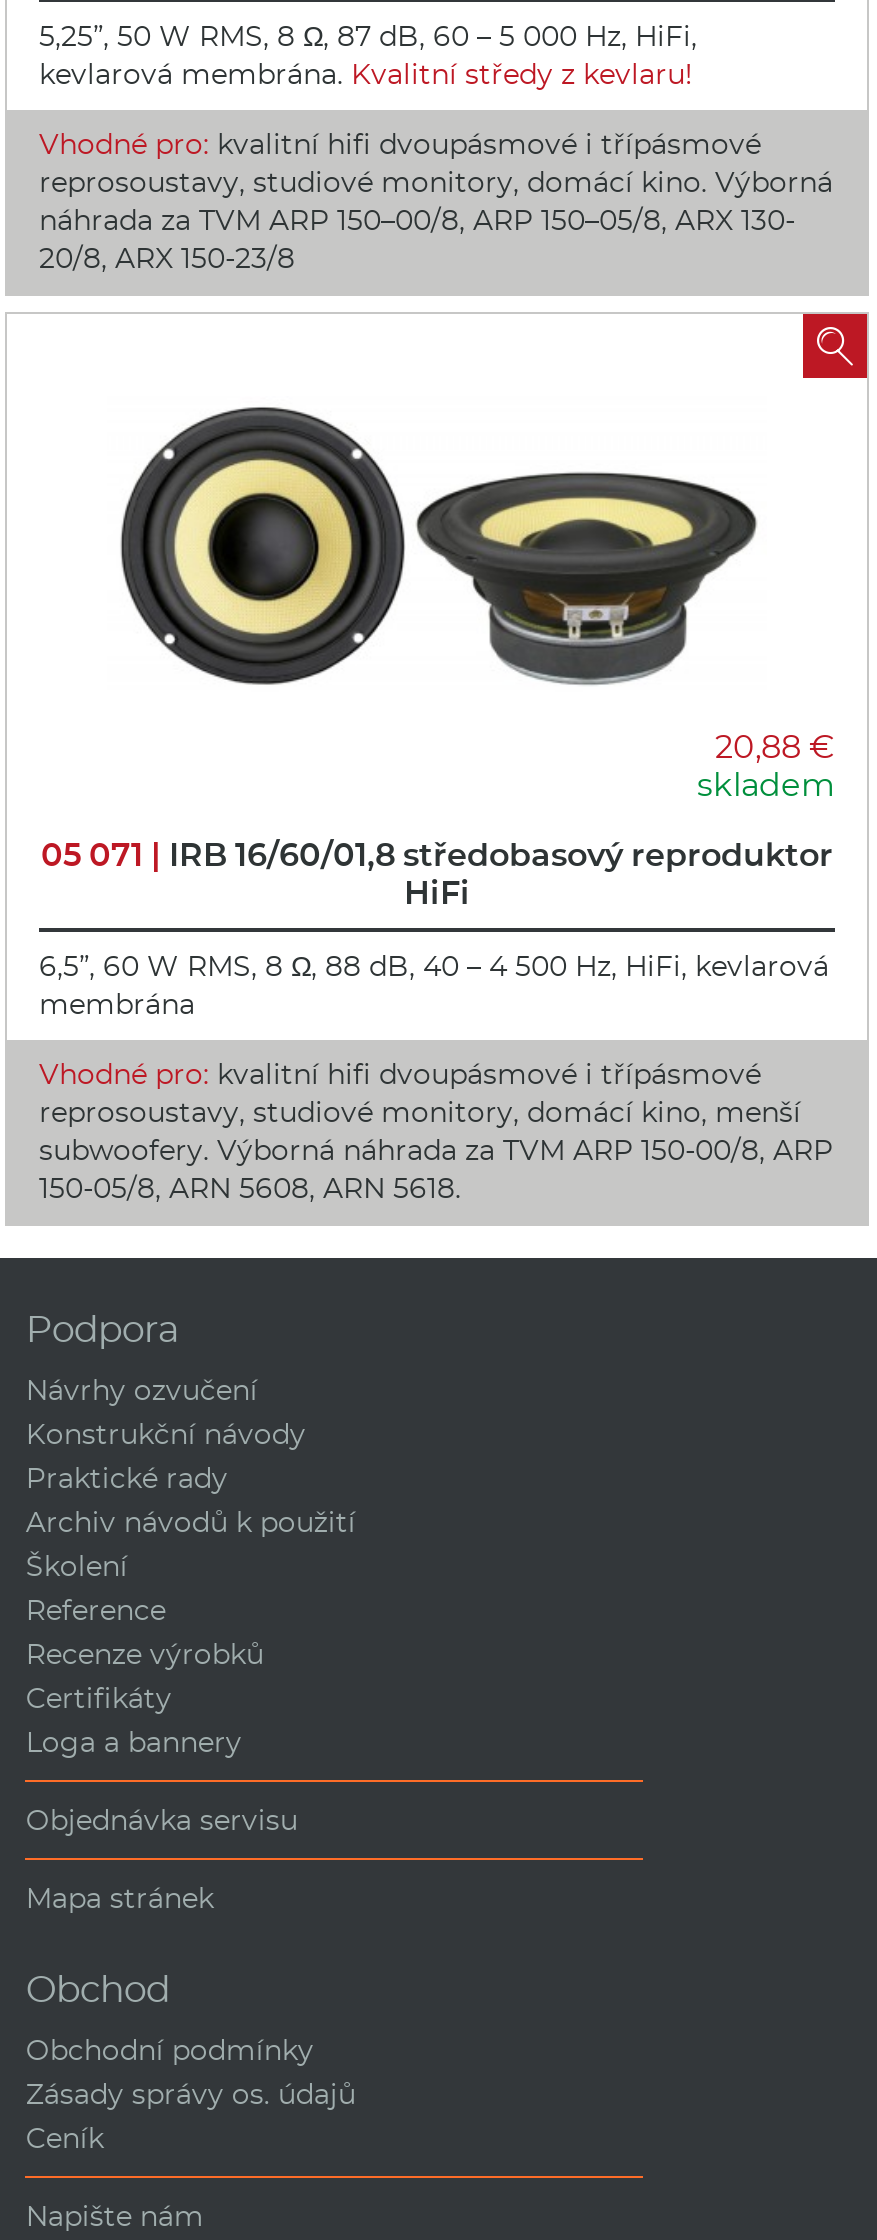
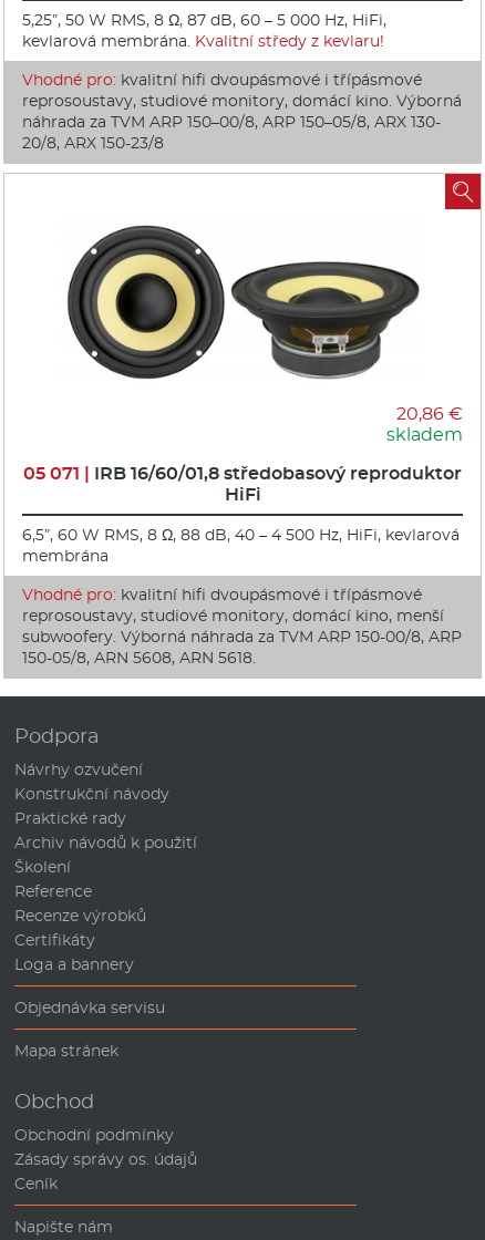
[715,728,835,766] 20,88 € -> [396,403,463,424] 20,86 €

